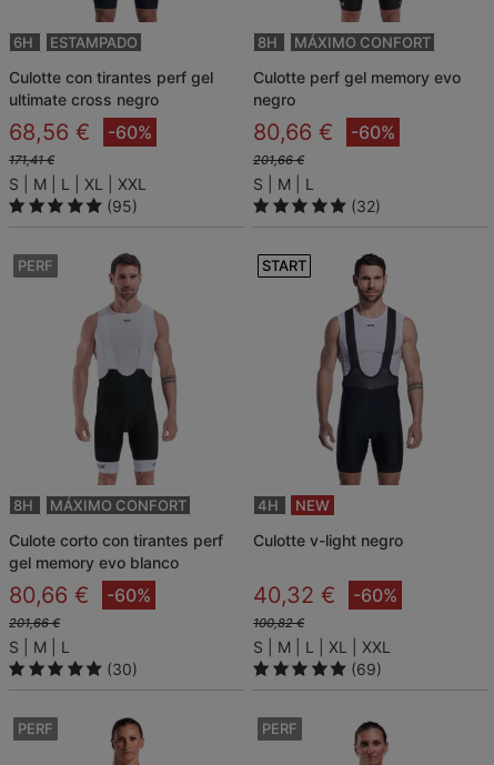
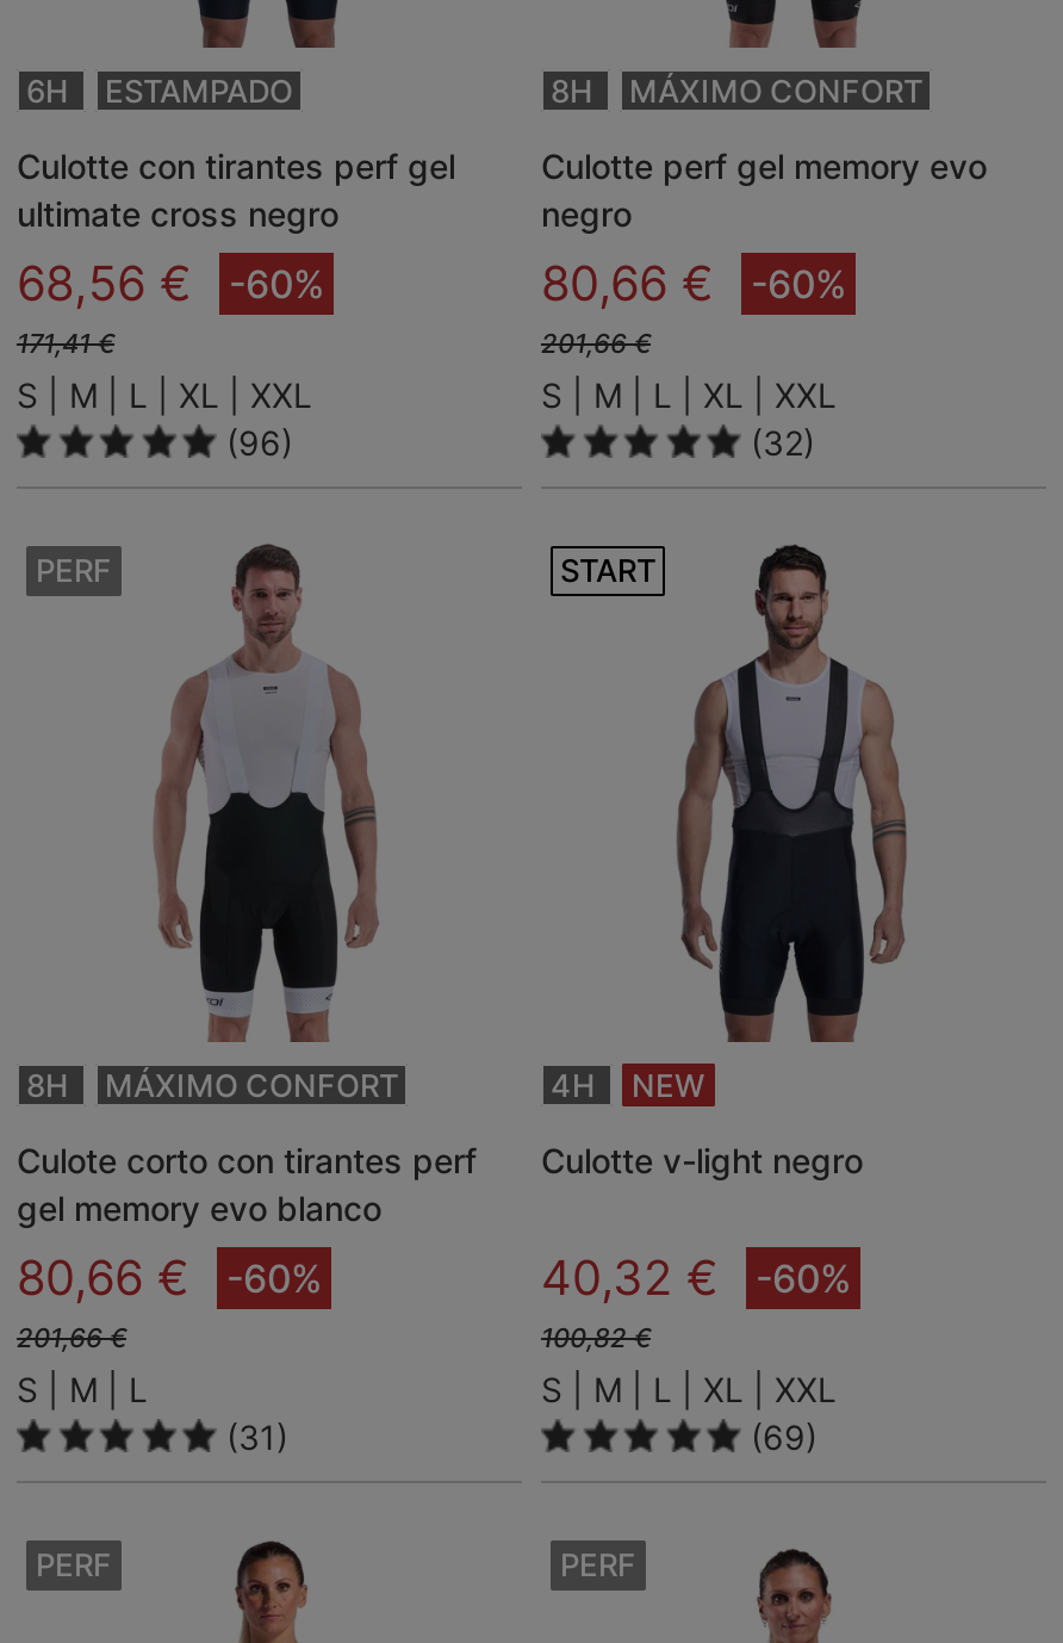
[107,196,138,215] (95) -> [226,422,293,462] (96)
none -> [703,374,837,414] XL | XXL
[107,659,138,678] (30) -> [226,1416,288,1457] (31)

